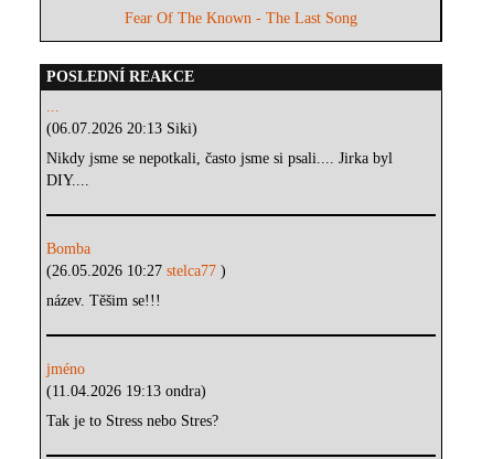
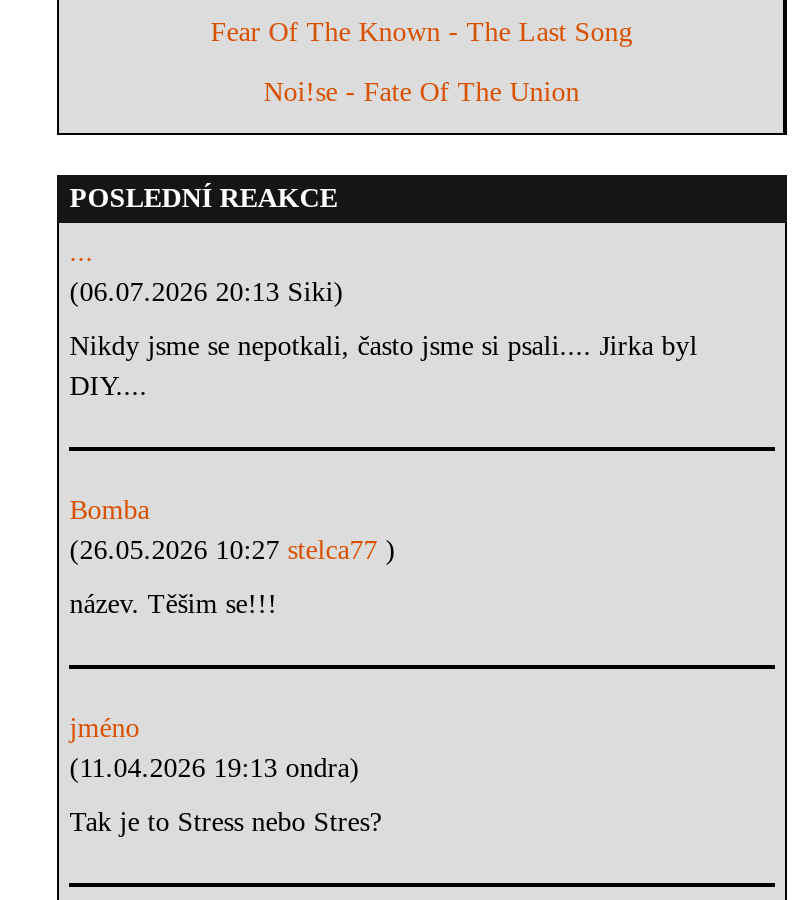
none -> [263,77,579,107] Noi!se - Fate Of The Union

